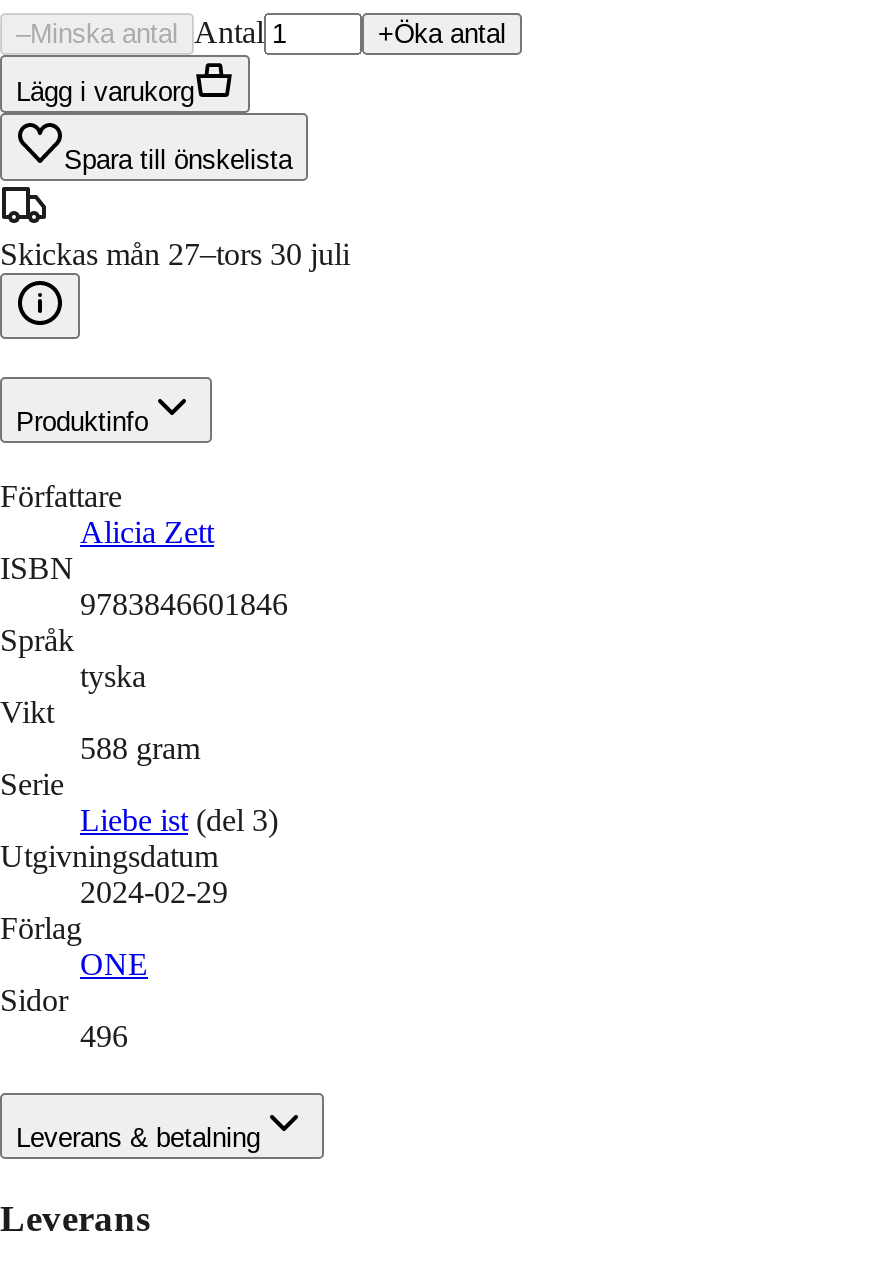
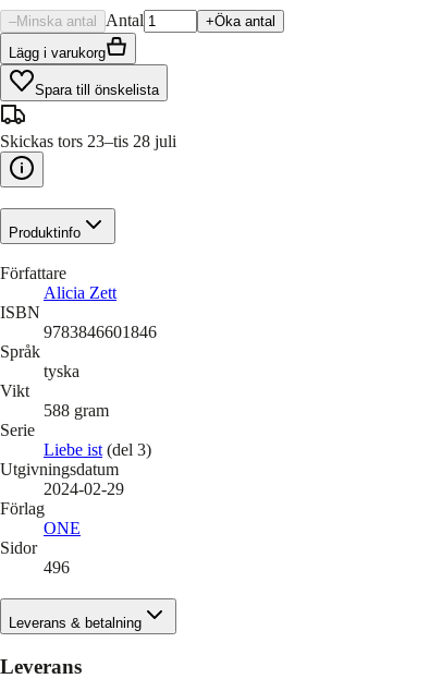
[0,237,350,271] Skickas mån 27–tors 30 juli -> [0,132,176,150] Skickas tors 23–tis 28 juli

